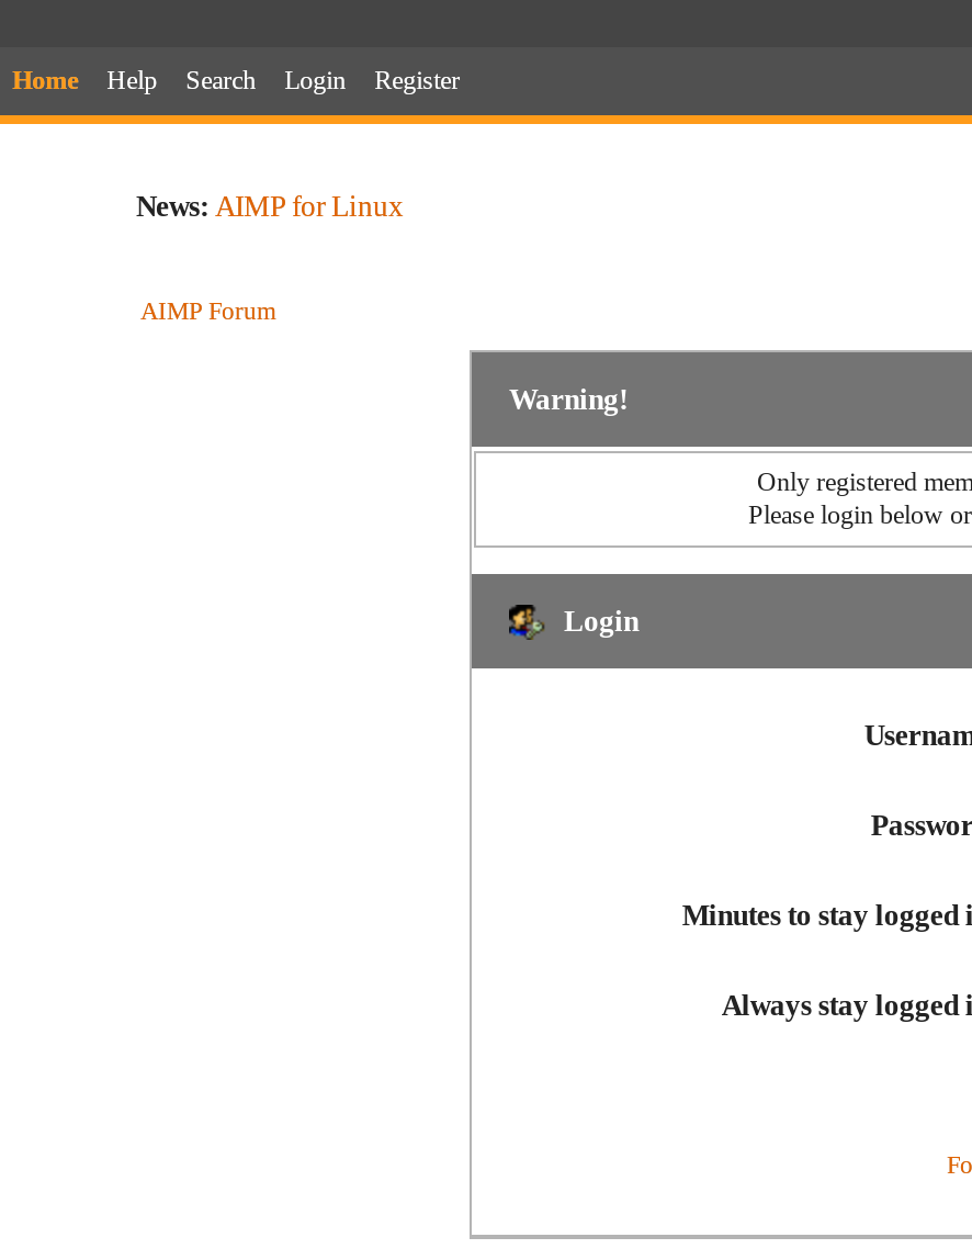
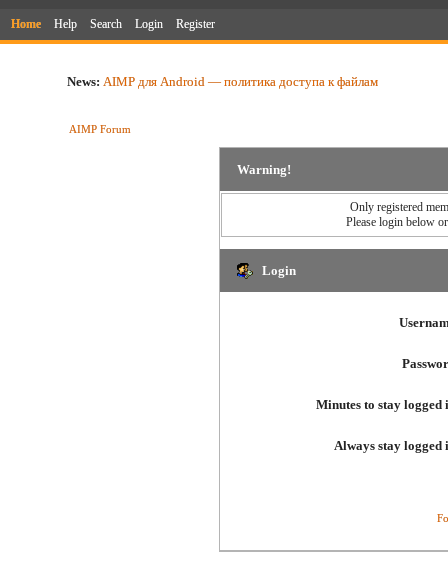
[136,190,404,223] News: AIMP for Linux -> [67,74,378,89] News: AIMP для Android — политика доступа к файлам

